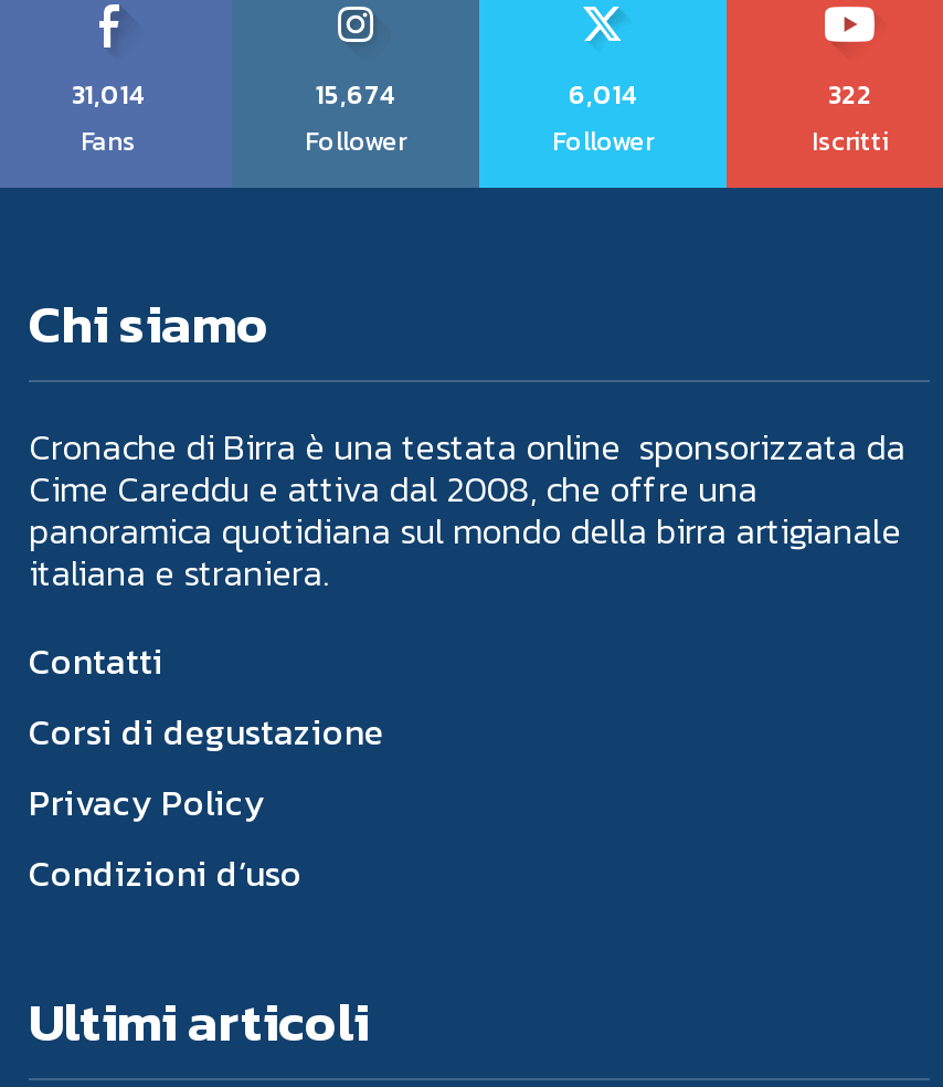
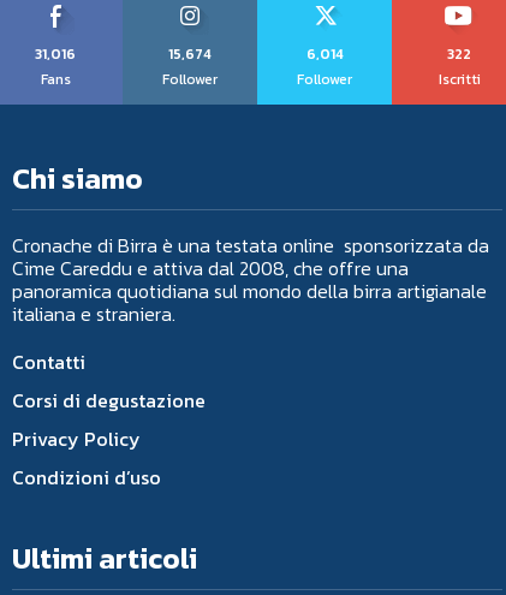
[72,75,145,115] 31,014 -> [35,43,76,65] 31,016

